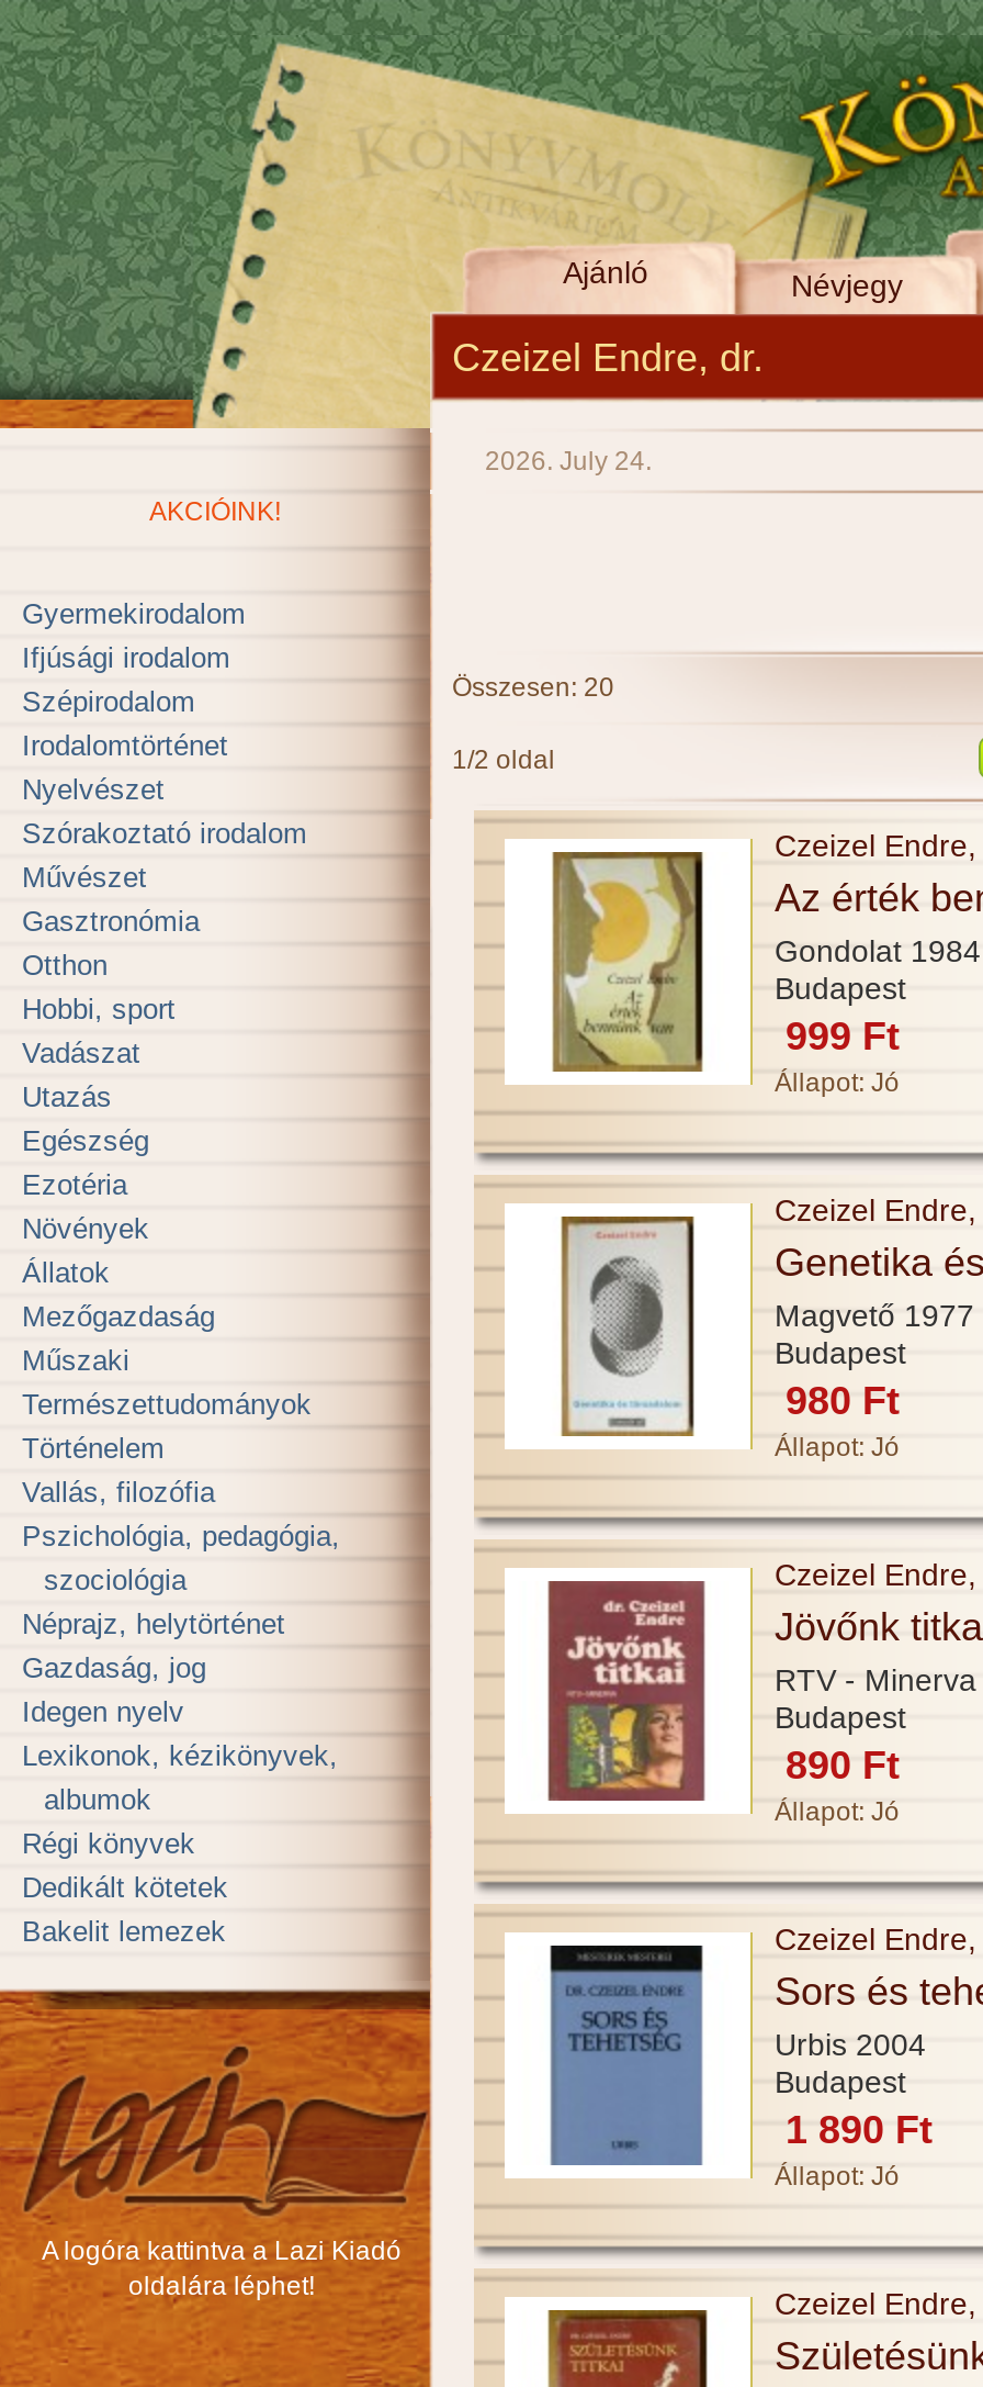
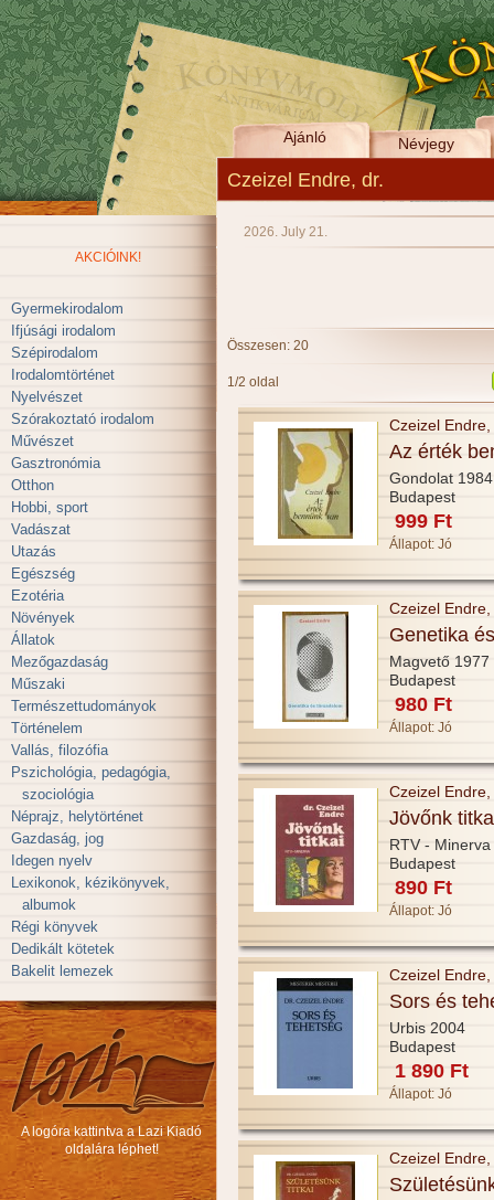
[485,446,652,477] 2026. July 24. -> [244,224,327,240] 2026. July 21.

